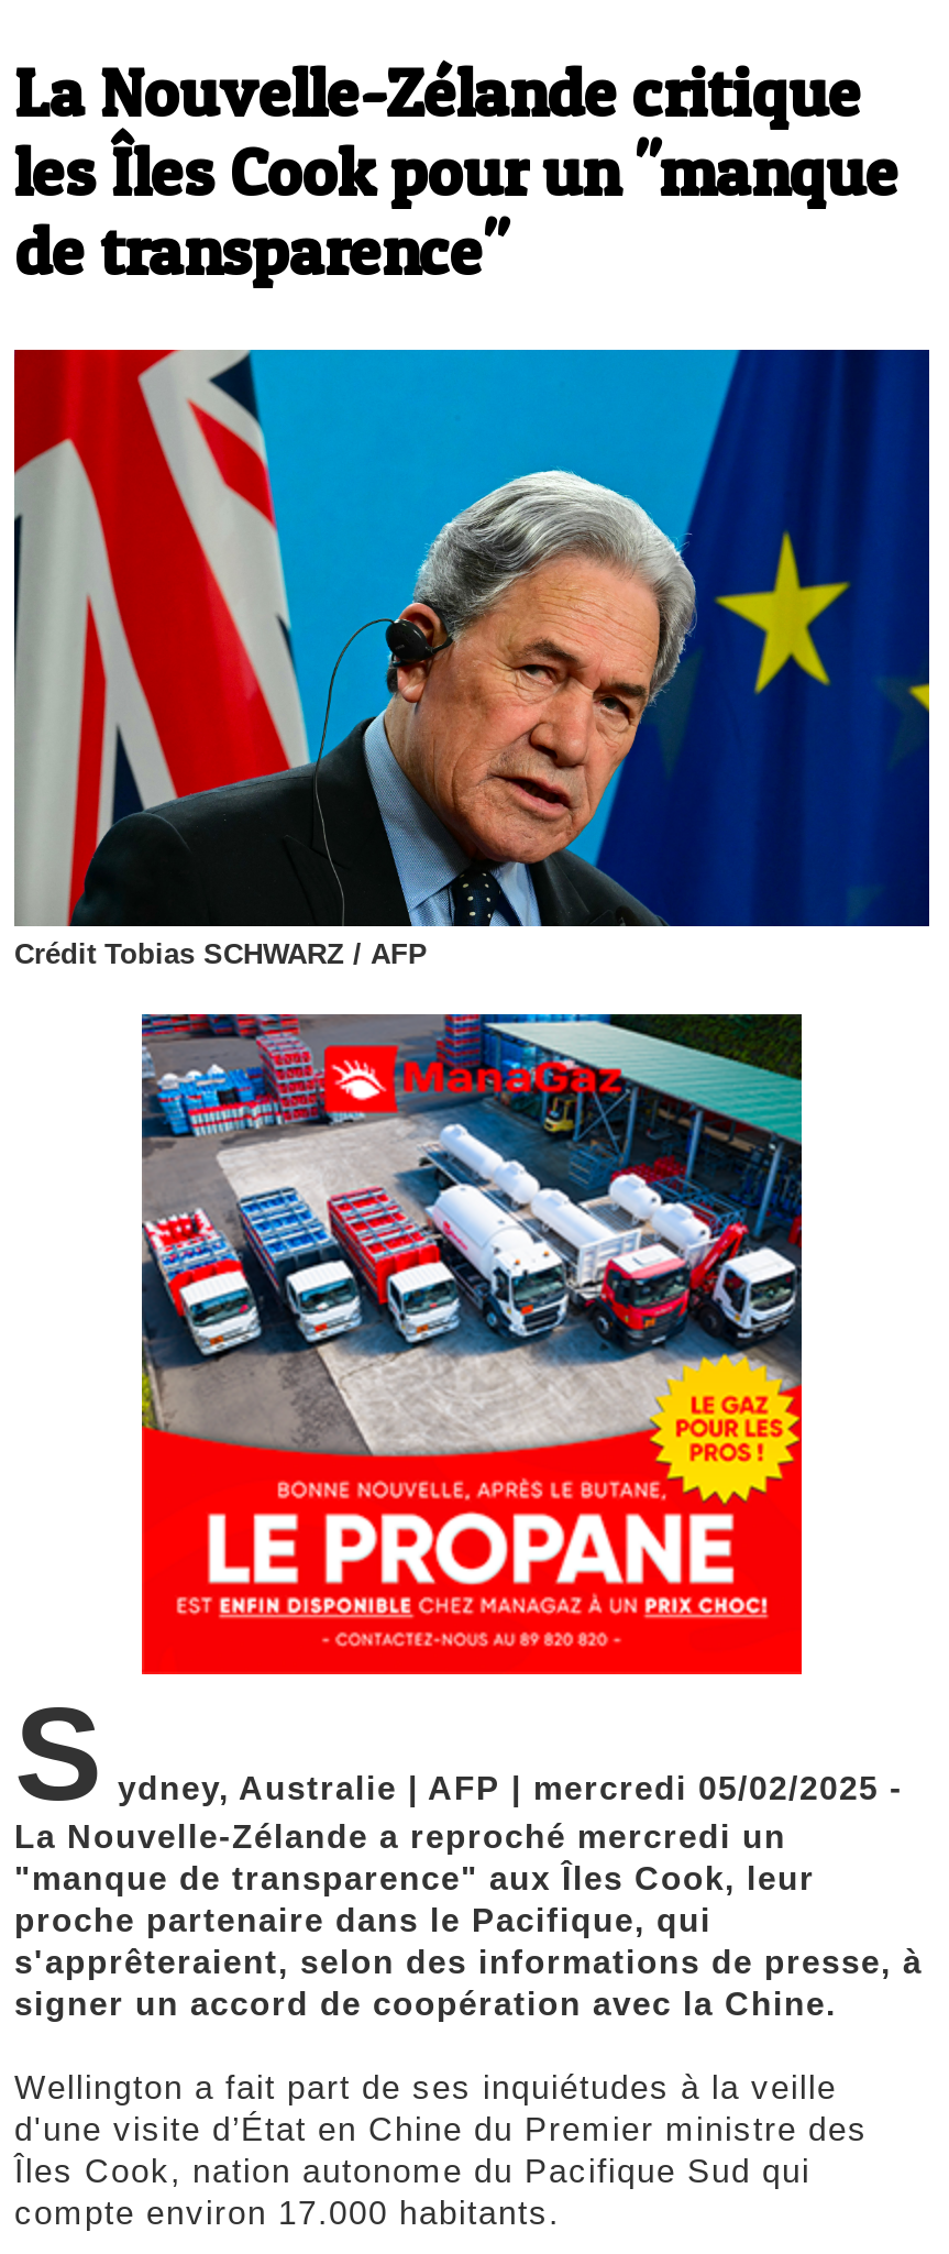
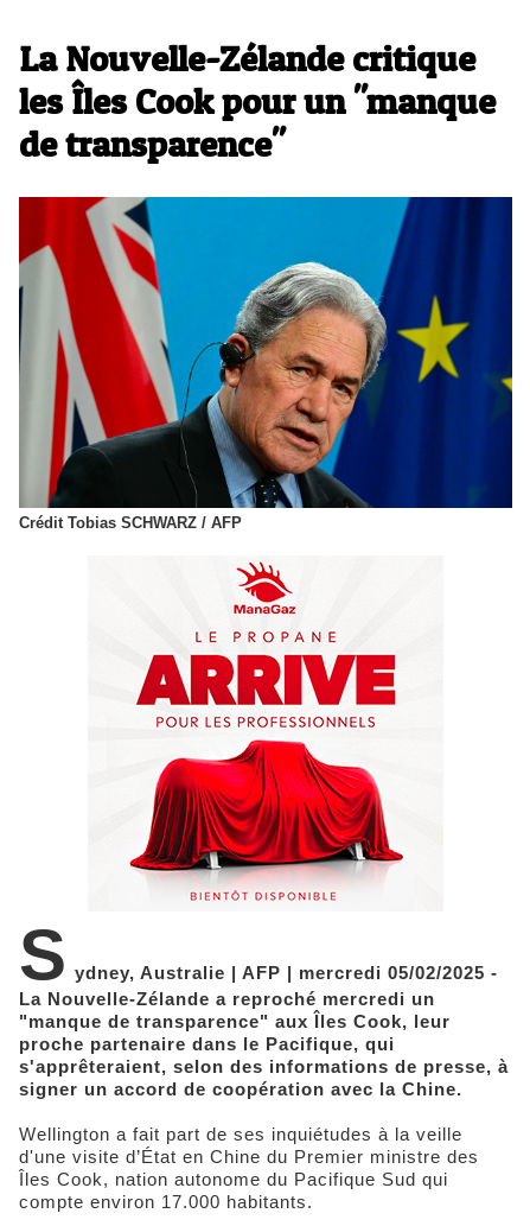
[140,1012,804,1676] [image] -> [88,555,443,911] [image]

